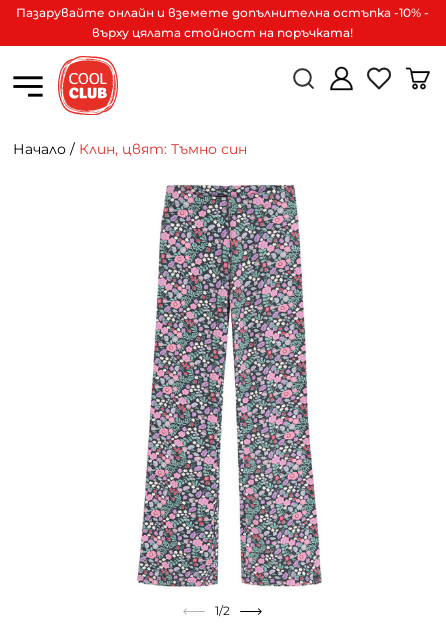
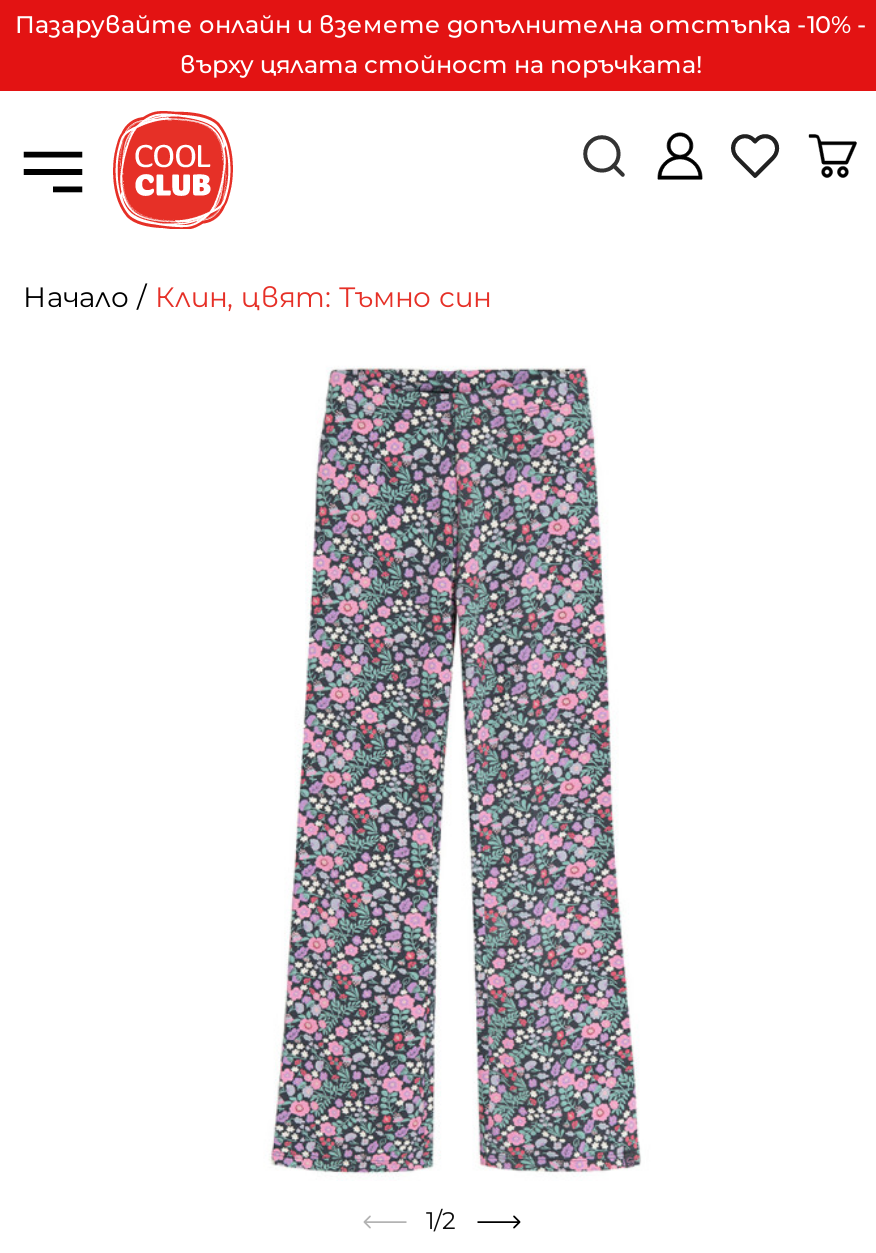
[15,5,428,20] Пазарувайте онлайн и вземете допълнителна остъпка -10% - -> [15,9,867,39] Пазарувайте онлайн и вземете допълнителна отстъпка -10% -

